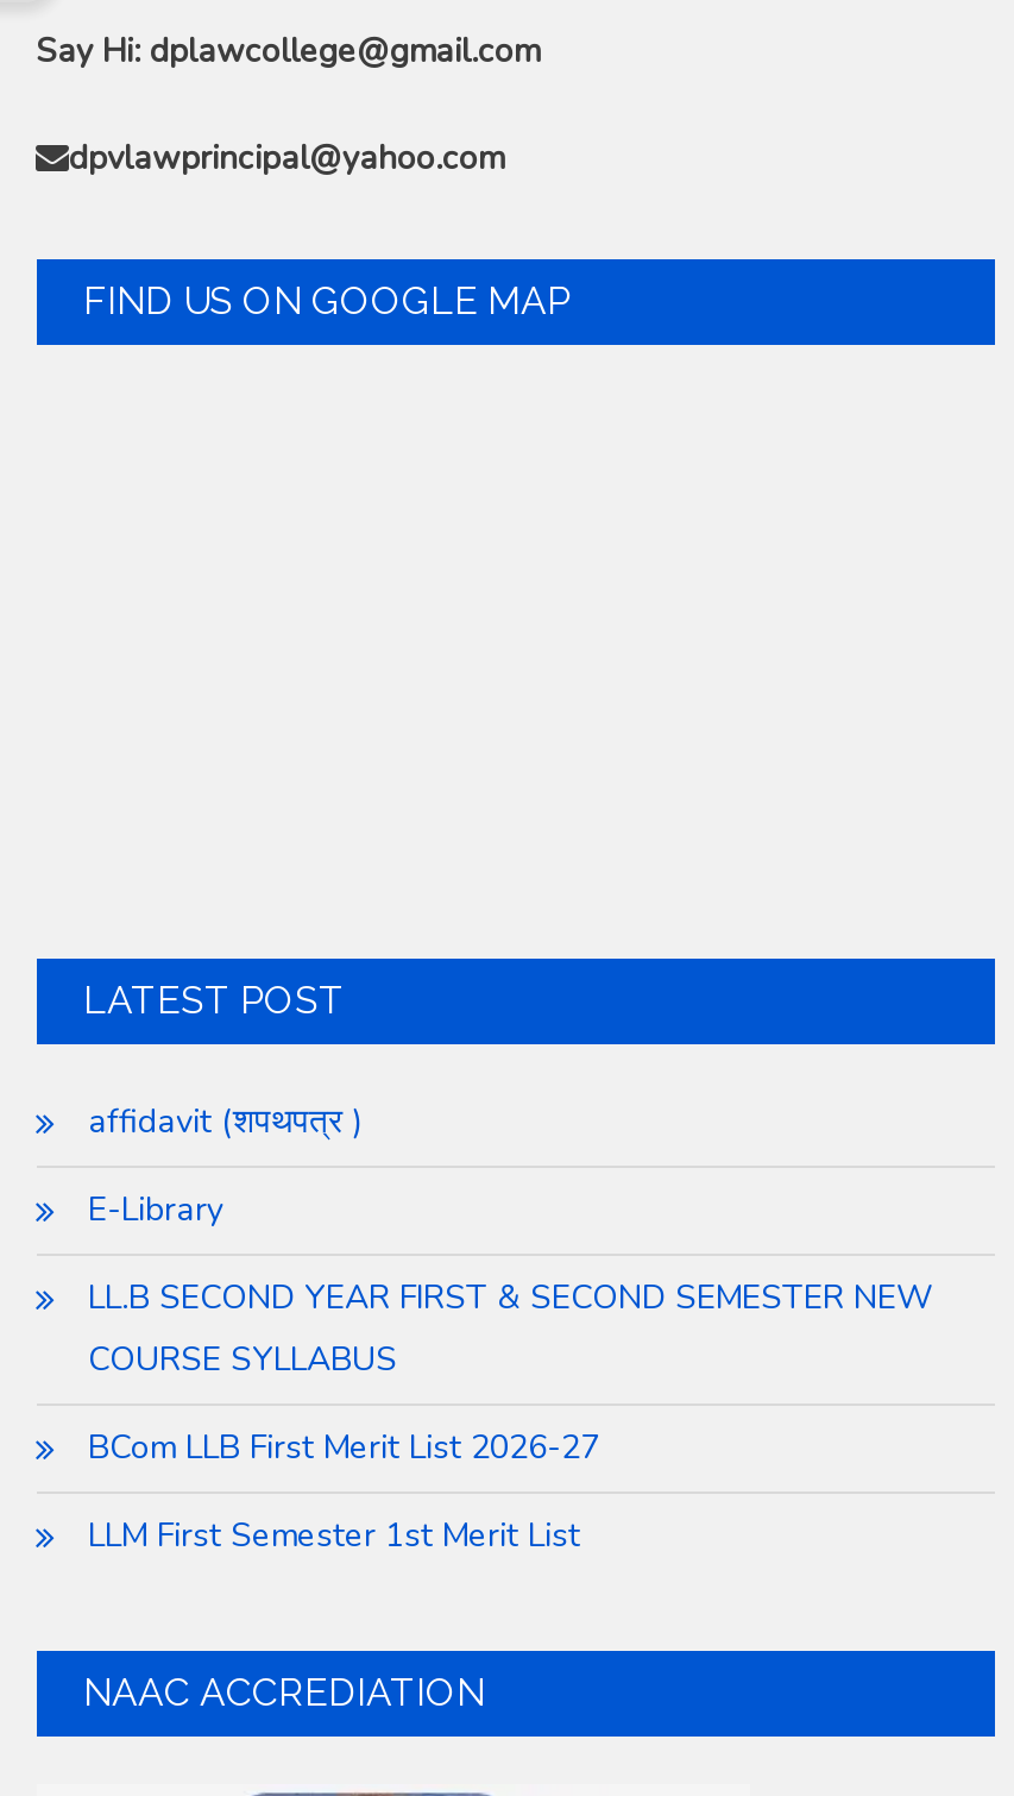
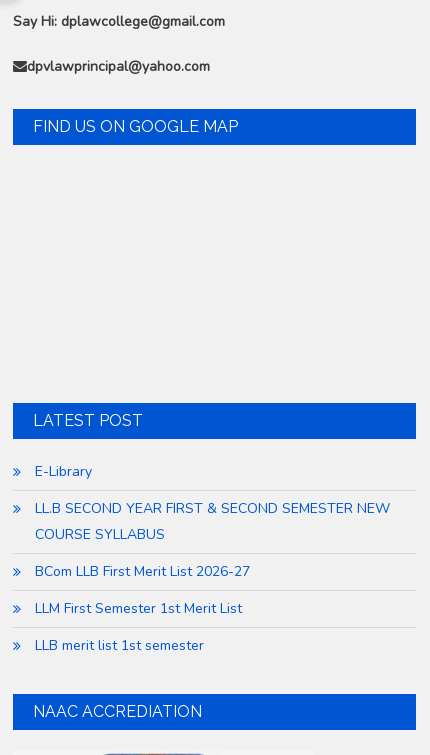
[88,1099,361,1144] affidavit (शपथपत्र ) -> none
moved [88,1187,932,1558] -> [34,462,389,618]: E-Library | LL.B SECOND YEAR FIRST & SECOND SEMESTER NEW | COURSE SYLLABUS | BCom LLB First Merit List 2026-27 | LLM First Semester 1st Merit List
none -> [34,636,203,655] LLB merit list 1st semester

